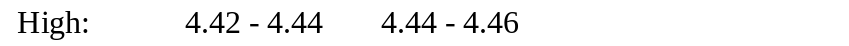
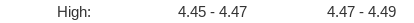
[185,6,323,40] 4.42 - 4.44 -> [178,3,247,20] 4.45 - 4.47
[381,6,519,40] 4.44 - 4.46 -> [327,3,396,20] 4.47 - 4.49

